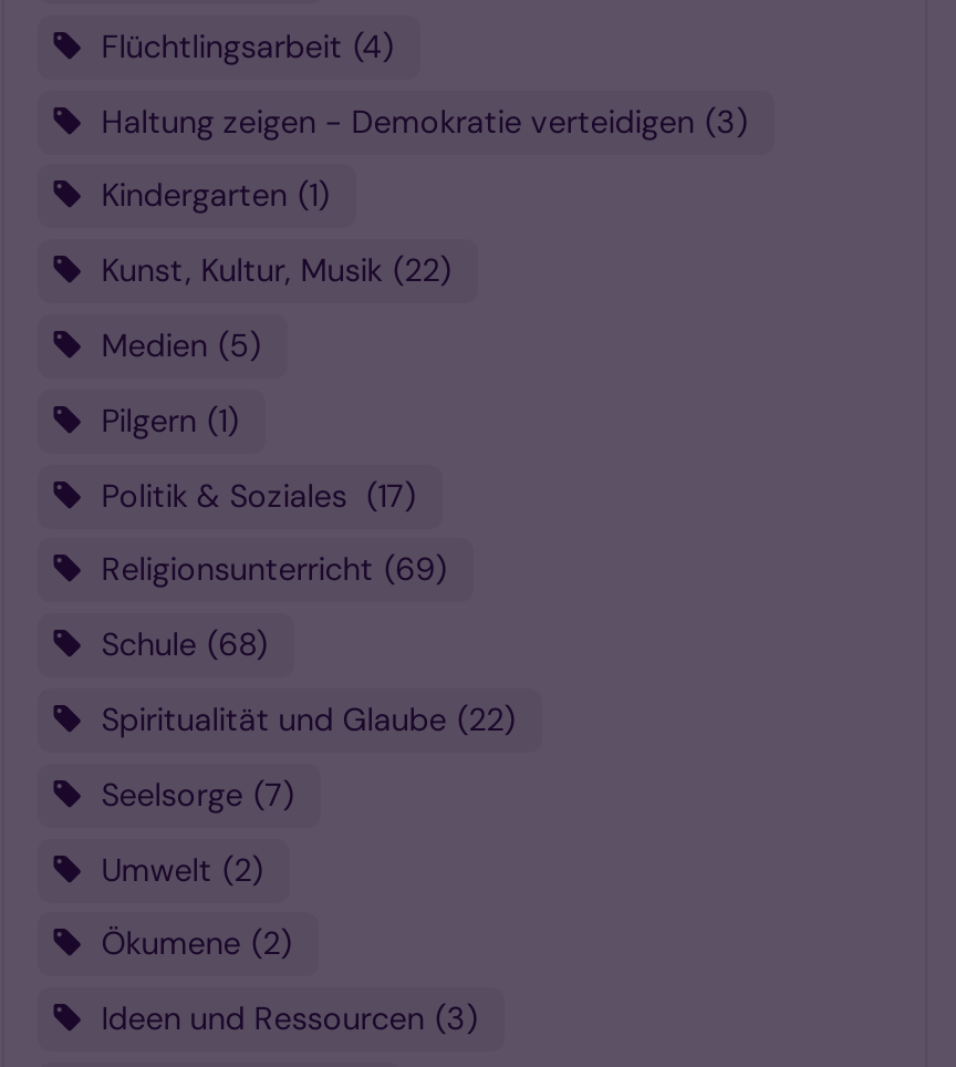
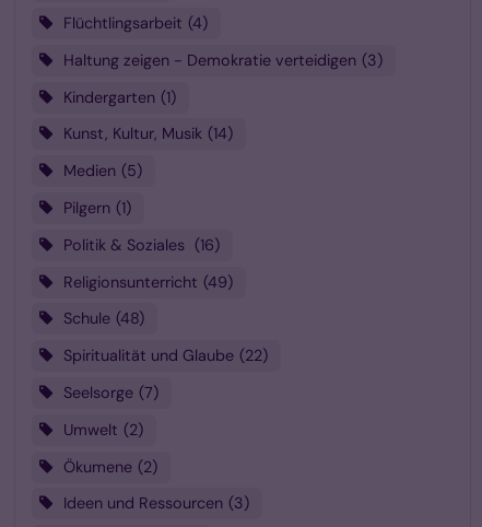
[101,251,439,291] Kunst, Kultur, Musik 22 -> [63,124,227,144] Kunst, Kultur, Musik 14
[101,476,404,515] Politik & Soziales 17 -> [63,235,214,255] Politik & Soziales 16
[101,550,435,590] Religionsunterricht 69 -> [63,272,227,291] Religionsunterricht 49
[101,625,256,665] Schule 68 -> [63,309,138,328] Schule 48

